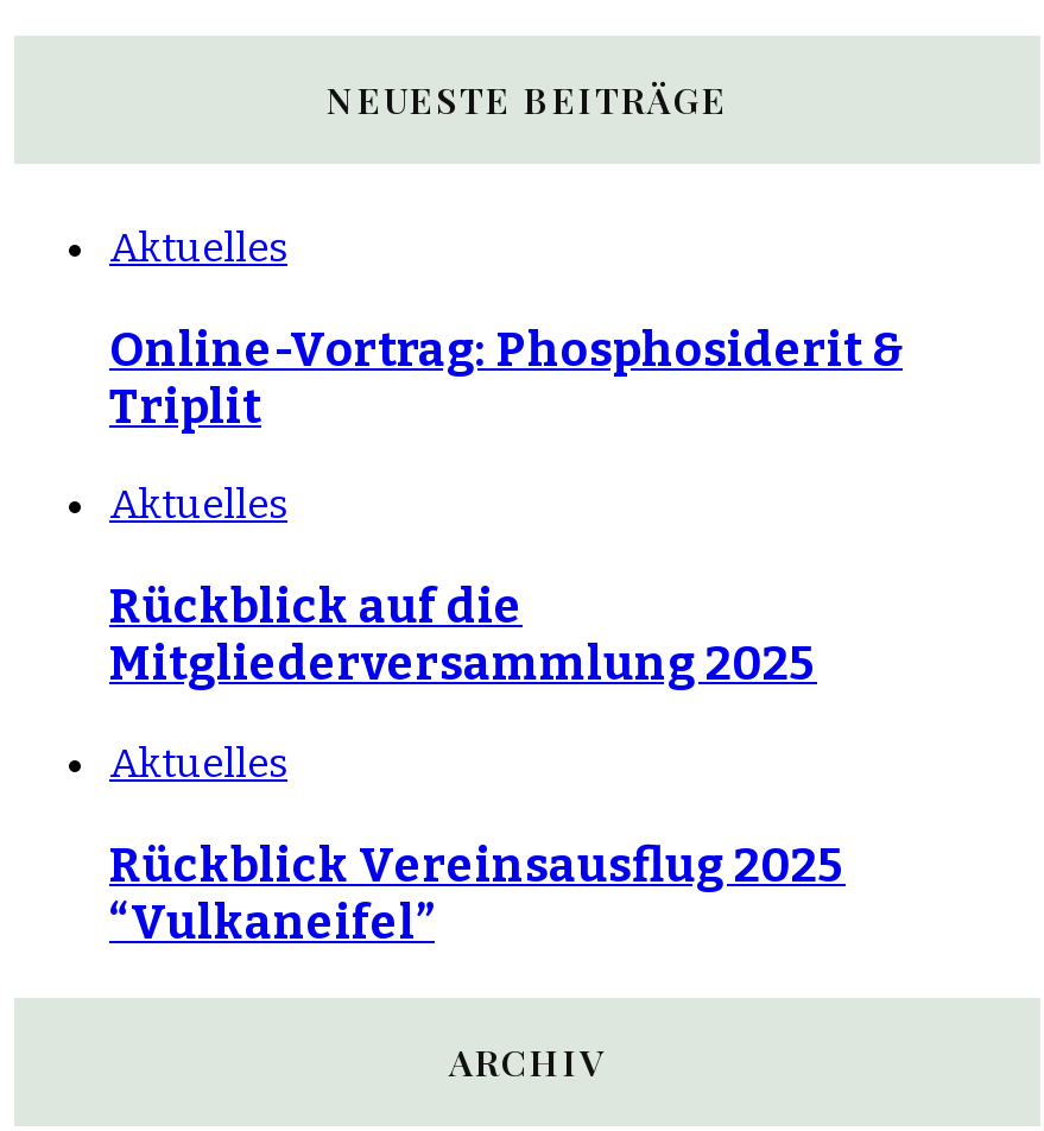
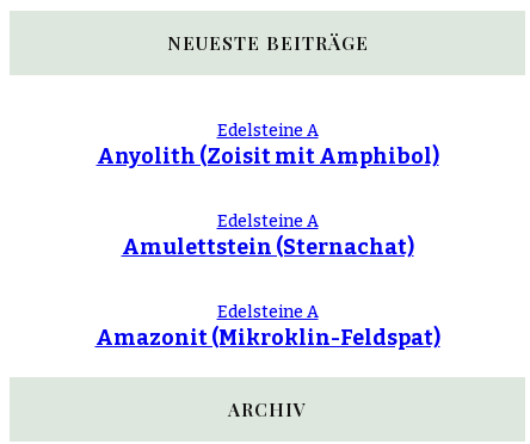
[109,223,903,951] Aktuelles | Online-Vortrag: Phosphosiderit & | Triplit | Aktuelles | Rückblick auf die | Mitgliederversammlung 2025 | Aktuelles | Rückblick Vereinsausflug 2025 | “Vulkaneifel” -> [95,120,440,351] Edelsteine A | Anyolith (Zoisit mit Amphibol) | Edelsteine A | Amulettstein (Sternachat) | Edelsteine A | Amazonit (Mikroklin-Feldspat)

